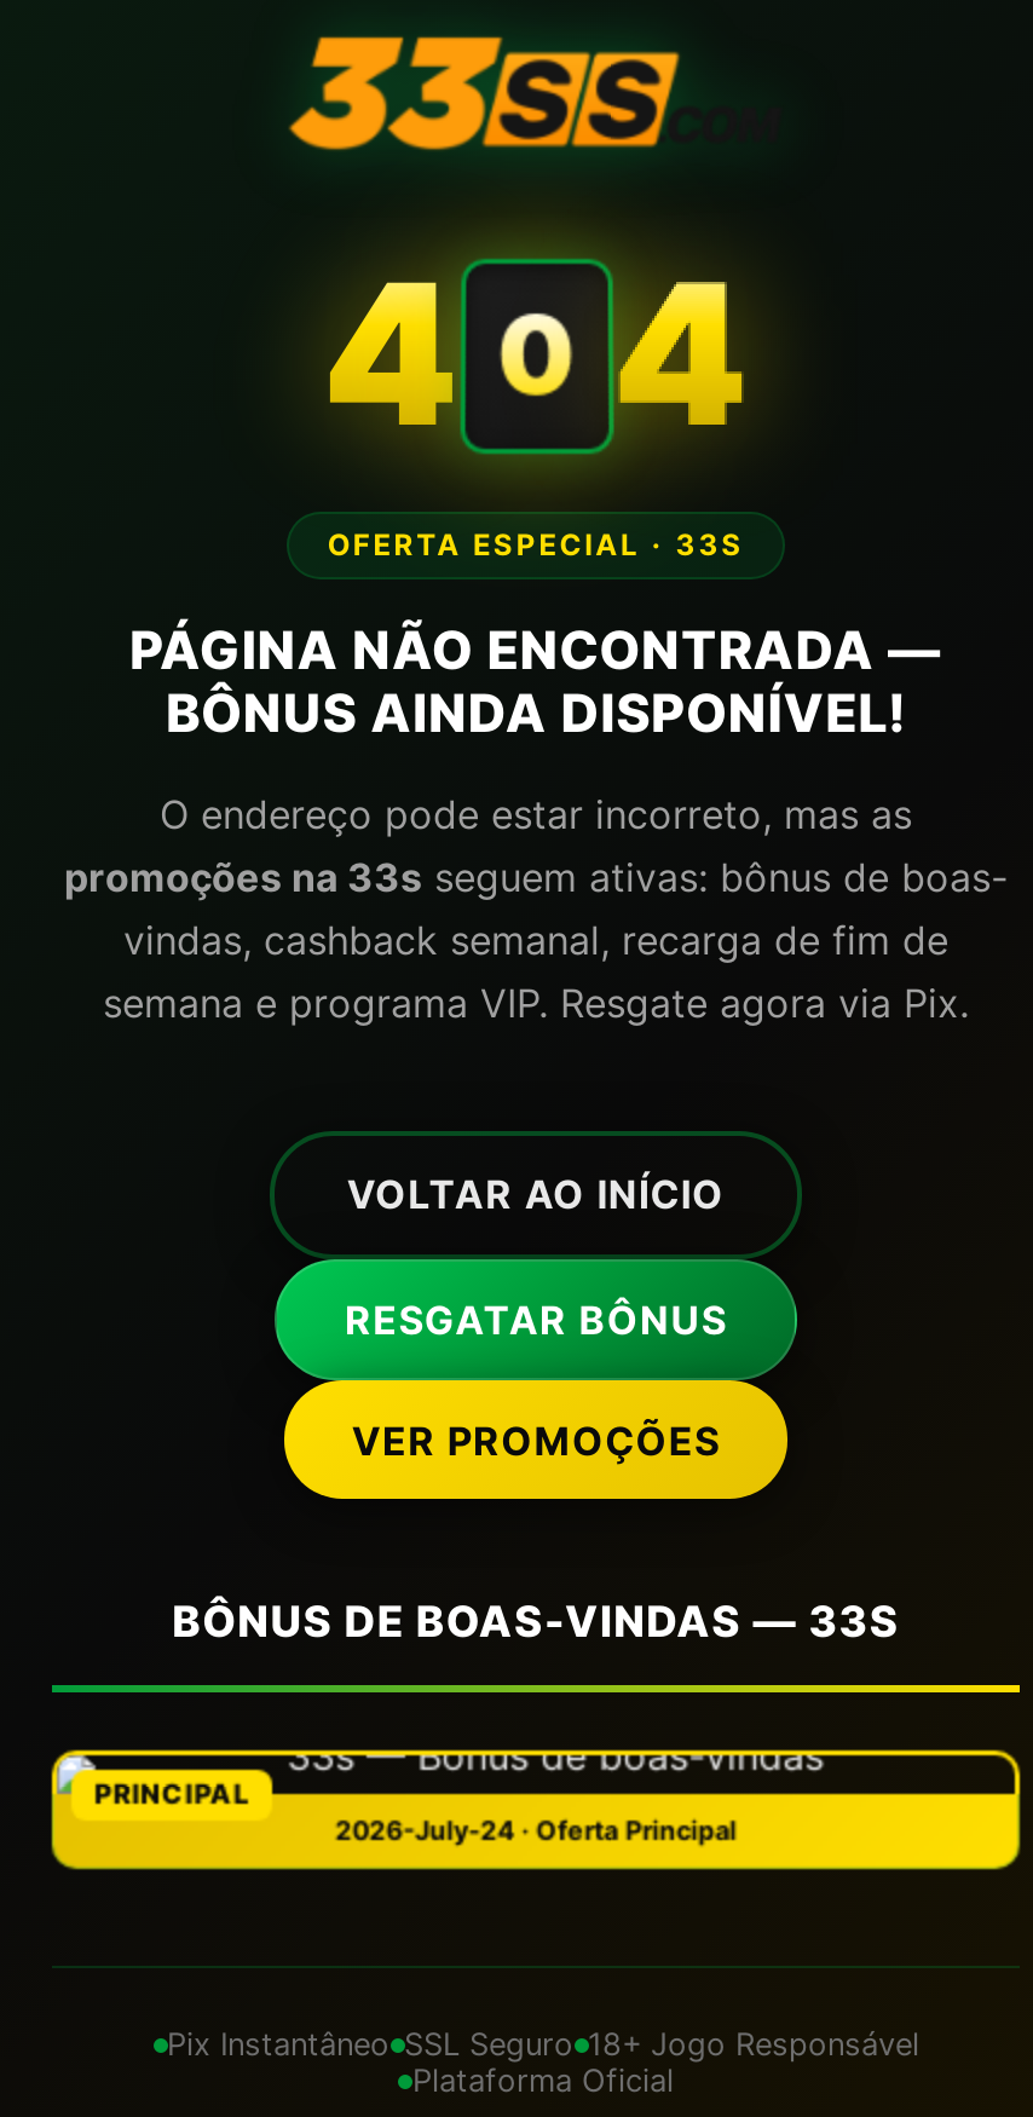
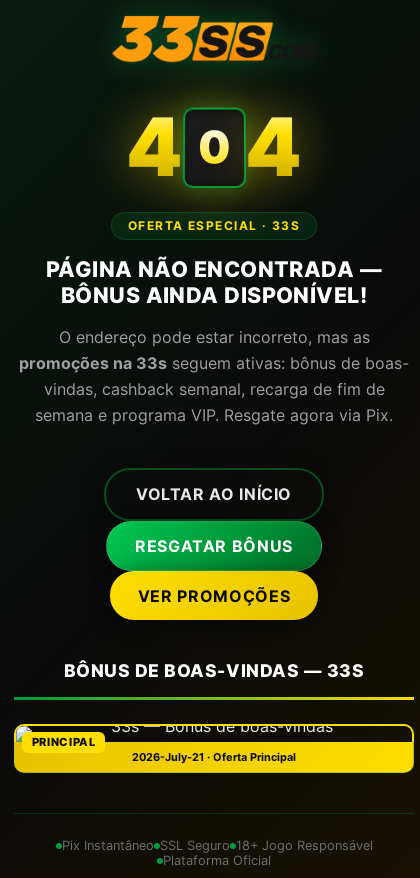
[335,1814,737,1848] 2026-July-24 · Oferta Principal -> [132,750,296,764] 2026-July-21 · Oferta Principal

